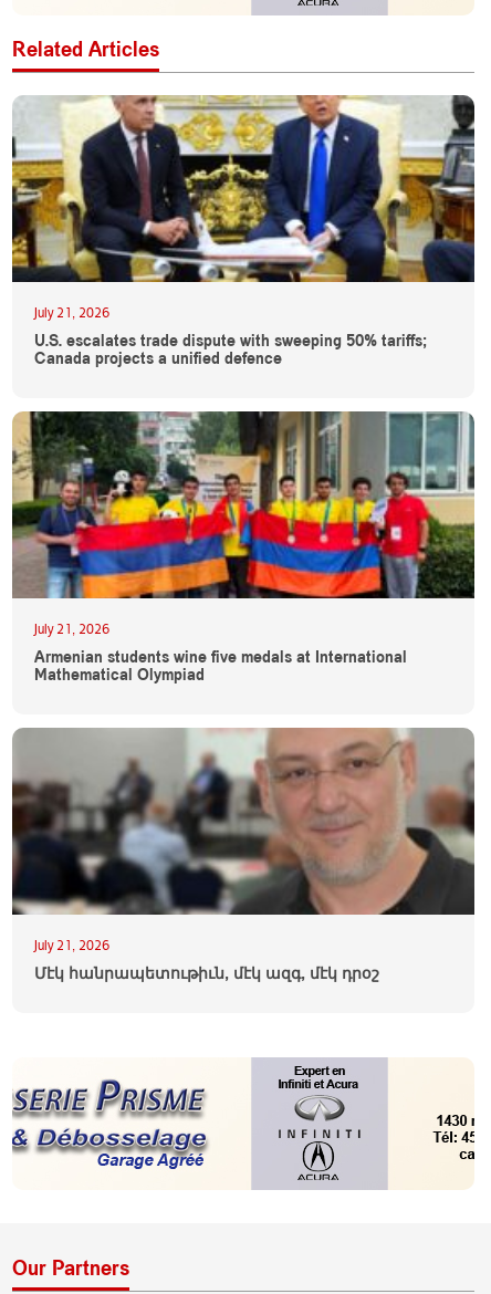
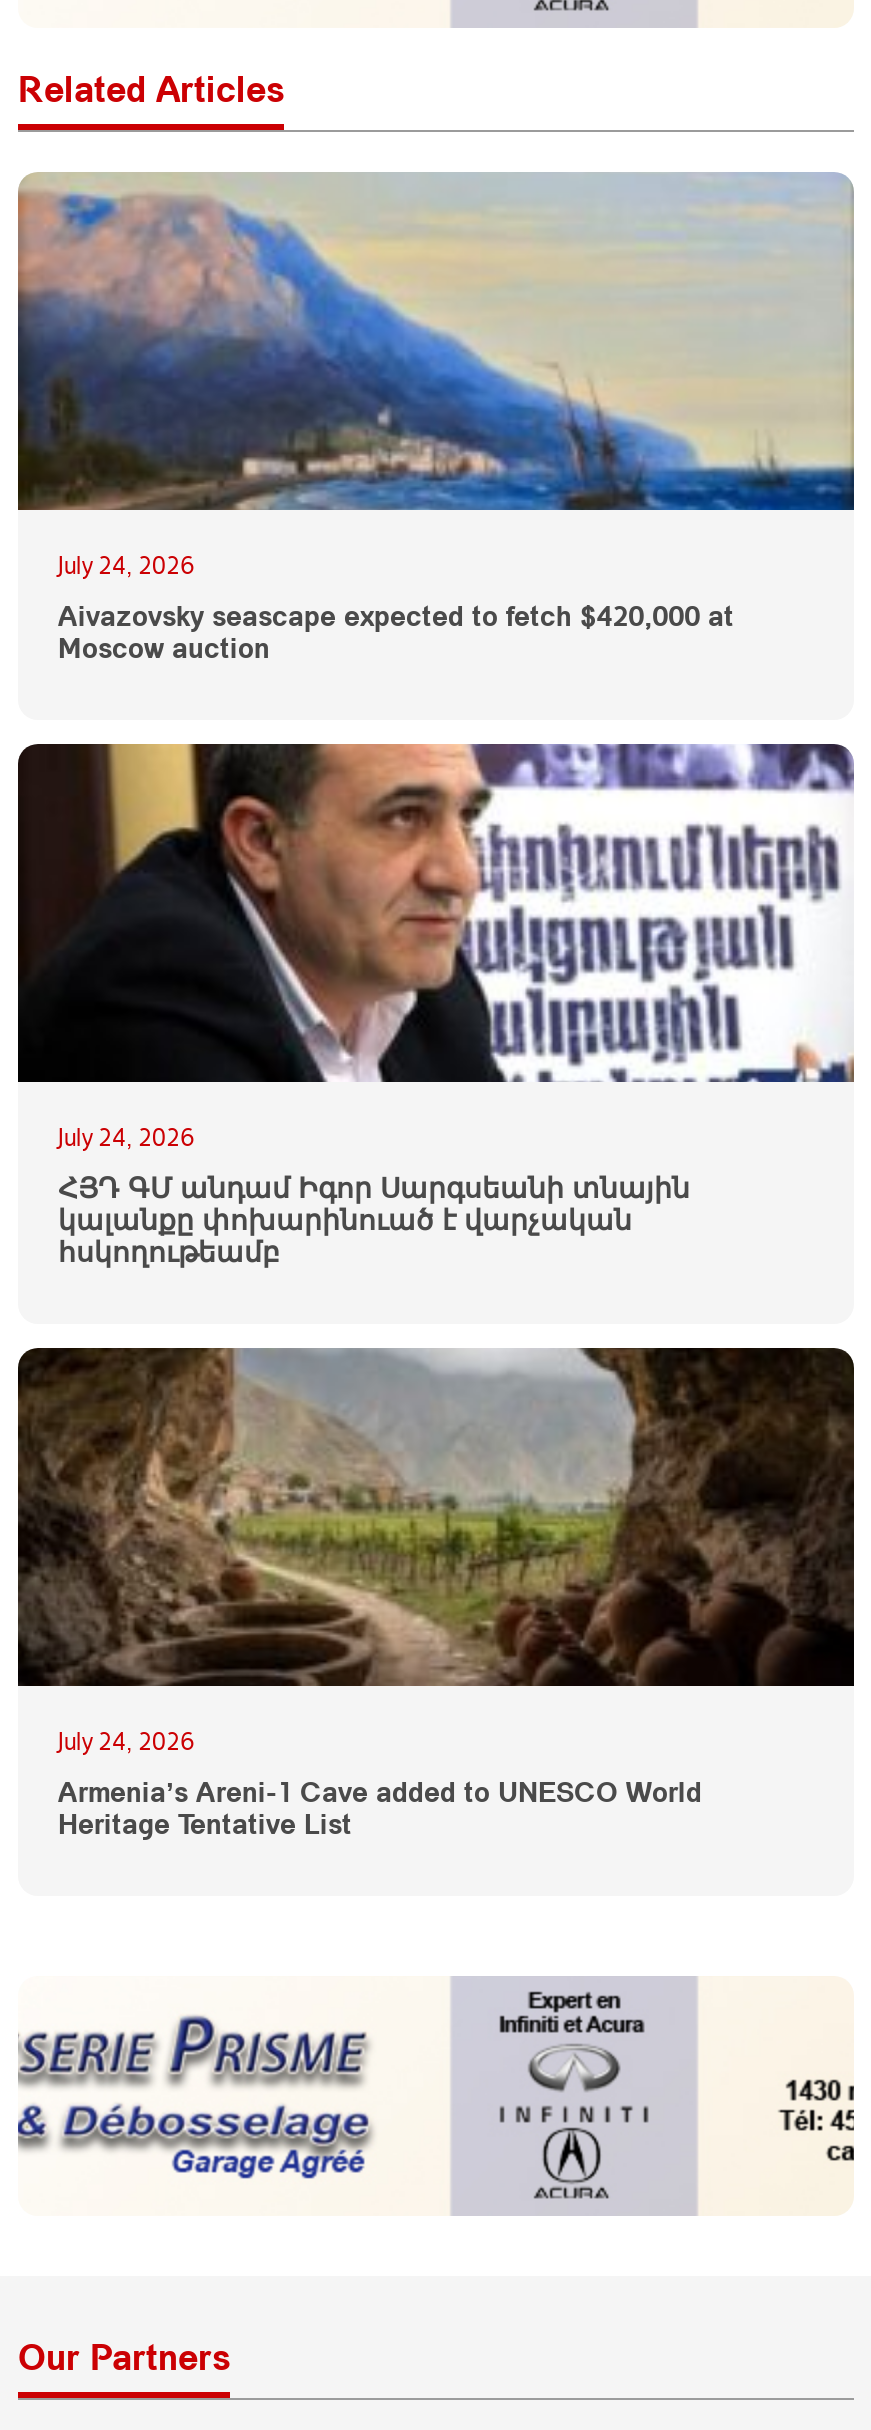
[11,95,476,321] [image] | July 21, 2026 -> [18,172,854,580] [image] | July 24, 2026
[34,331,427,367] U.S. escalates trade dispute with sweeping 50% tariffs; | Canada projects a unified defence -> [58,598,734,664] Aivazovsky seascape expected to fetch $420,000 at | Moscow auction
[11,410,476,637] [image] | July 21, 2026 -> [16,744,856,1152] [image] | July 24, 2026
[34,647,407,683] Armenian students wine five medals at International | Mathematical Olympiad -> [58,1170,690,1268] ՀՅԴ ԳՄ անդամ Իգոր Սարգսեանի տնային | կալանքը փոխարինուած է վարչական | հսկողութեամբ
[12,727,476,953] [image] | July 21, 2026 -> [18,1346,854,1756] [image] | July 24, 2026
[34,963,379,982] Մէկ հանրապետութիւն, մէկ ազգ, մէկ դրօշ -> [58,1774,702,1840] Armenia’s Areni-1 Cave added to UNESCO World | Heritage Tentative List

